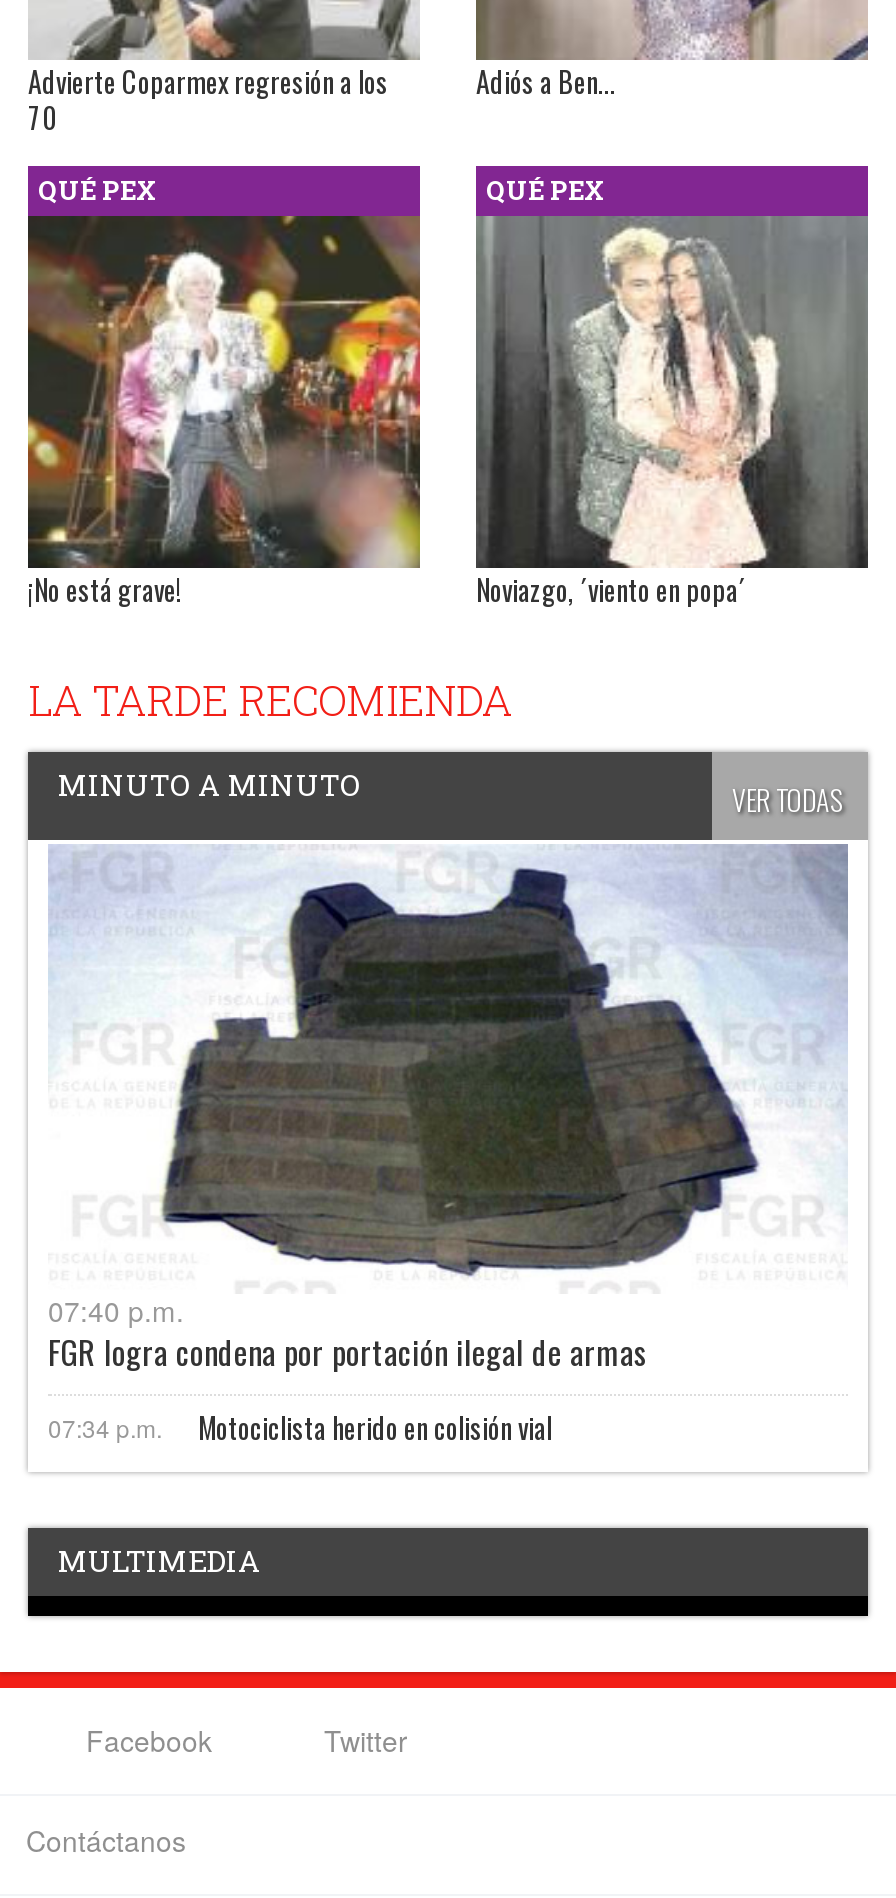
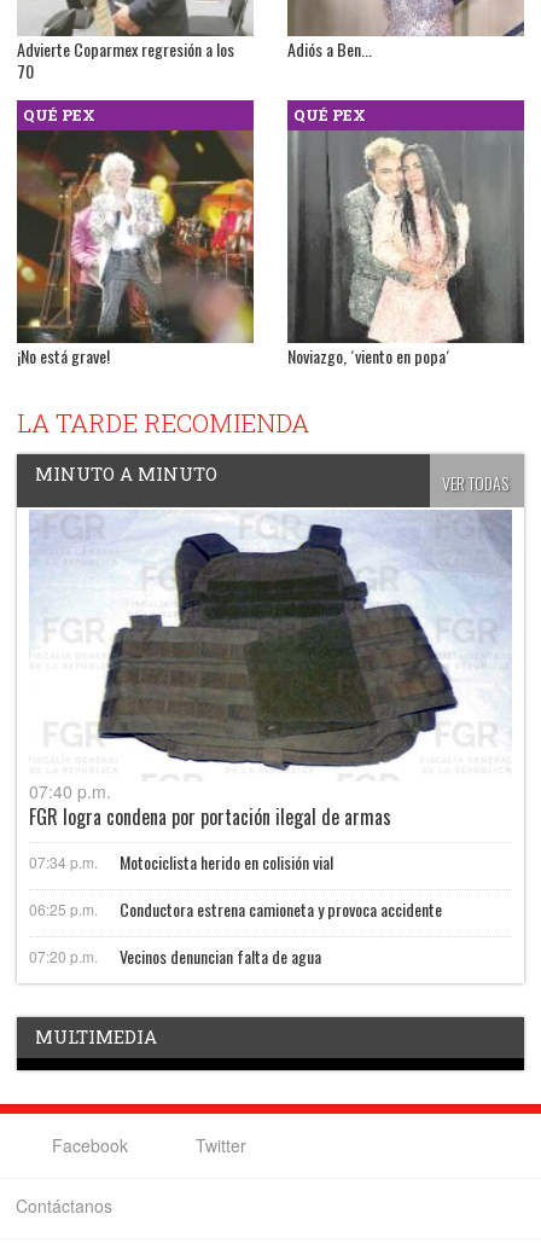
none -> [29,896,442,969] 06:25 p.m. | Conductora estrena camioneta y provoca accidente | 07:20 p.m. | Vecinos denuncian falta de agua

